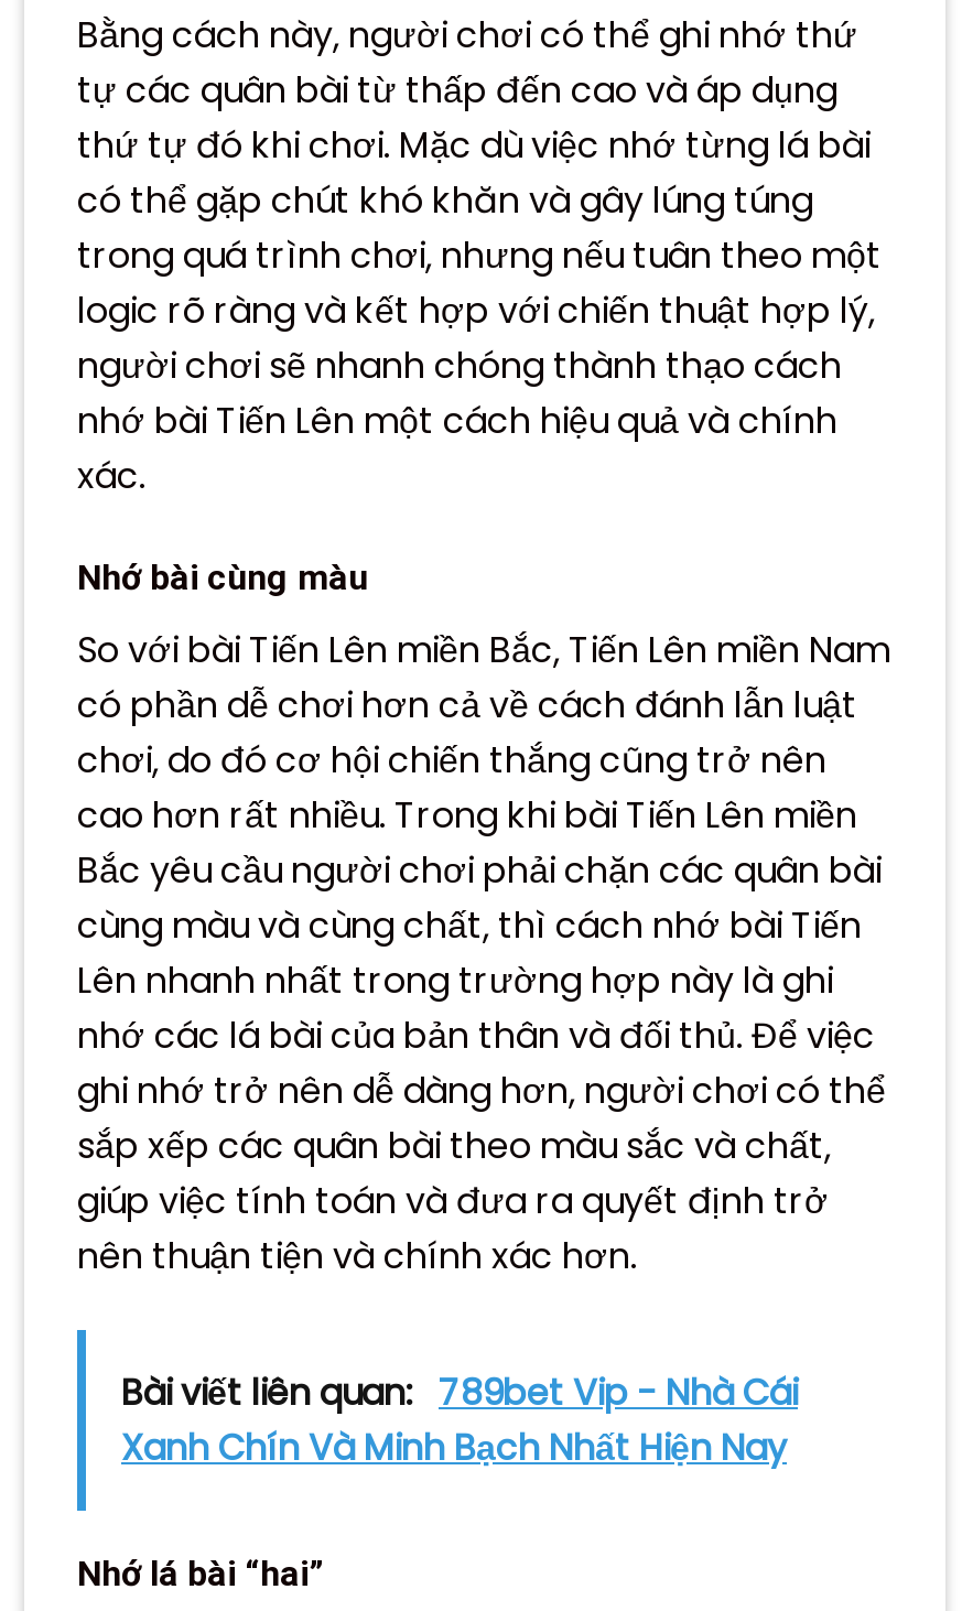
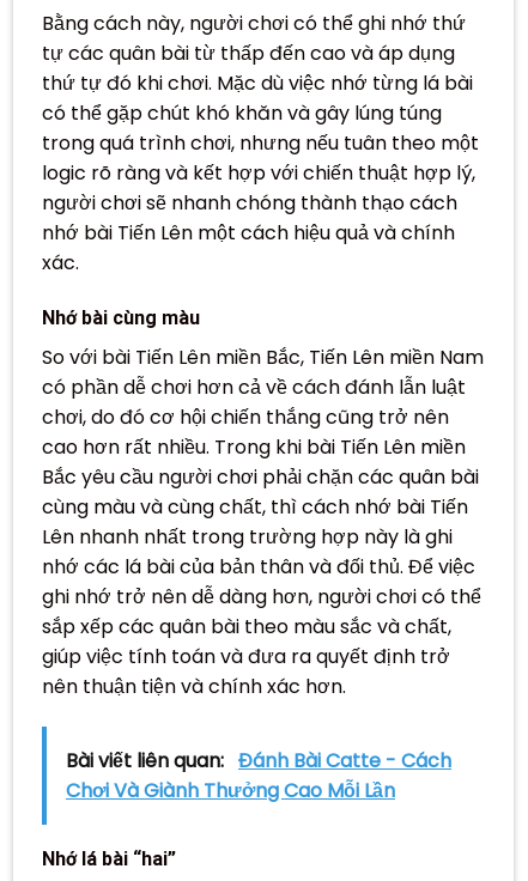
[121,1367,798,1473] Bài viết liên quan: 789bet Vip - Nhà Cái | Xanh Chín Và Minh Bạch Nhất Hiện Nay -> [66,747,451,804] Bài viết liên quan: Đánh Bài Catte - Cách | Chơi Và Giành Thưởng Cao Mỗi Lần

